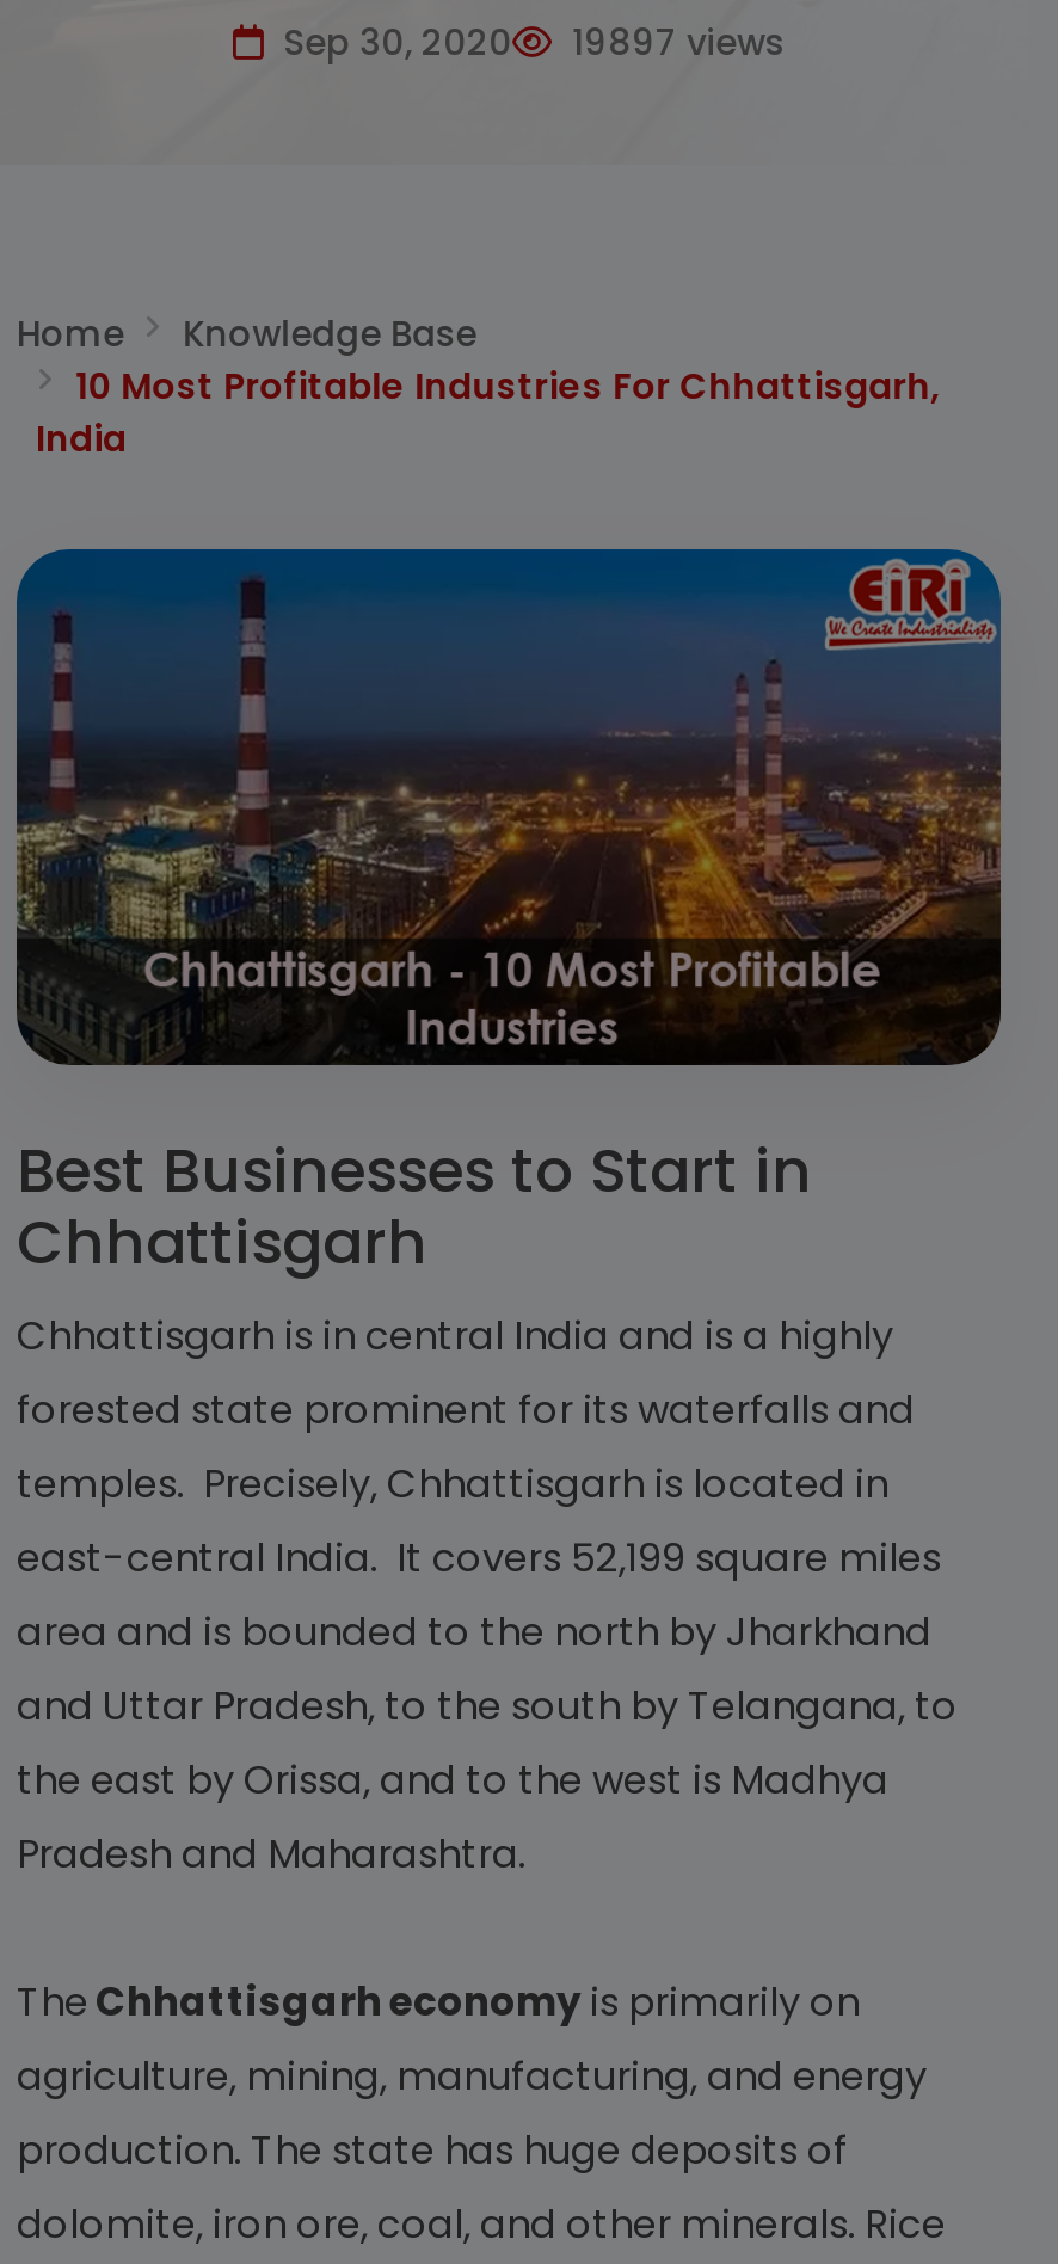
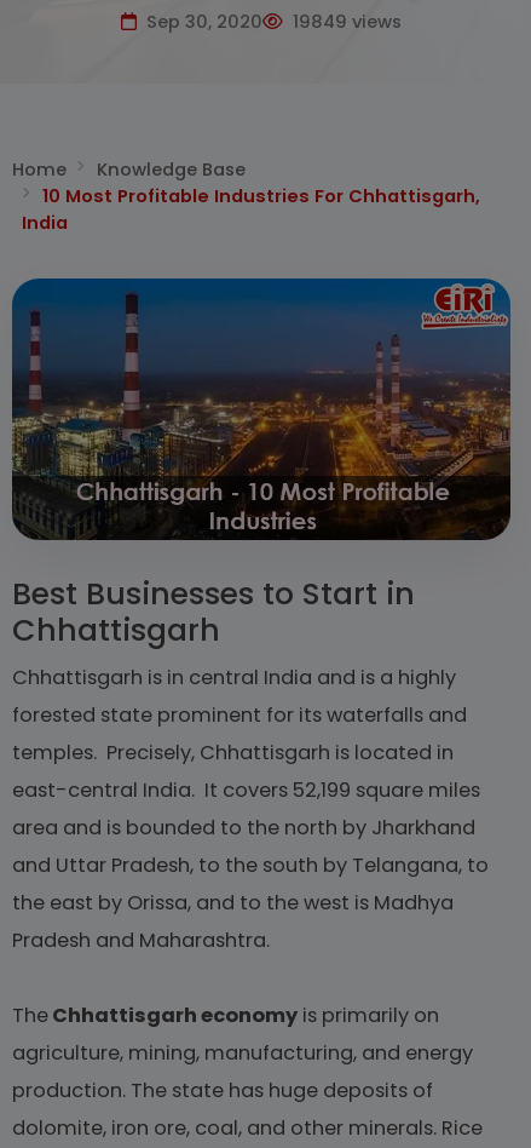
[273,19,785,67] Sep 30, 2020 19897 views -> [142,10,402,34] Sep 30, 2020 19849 views

